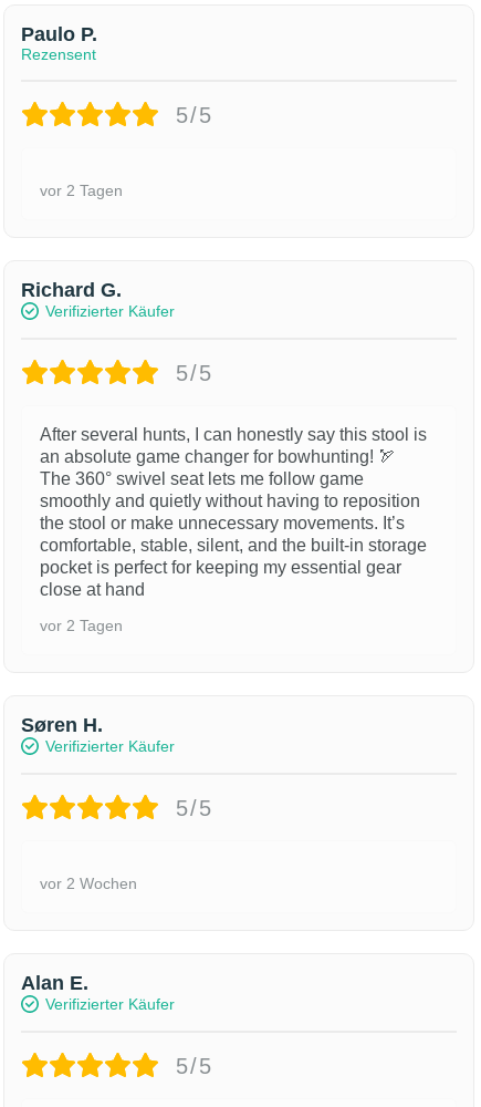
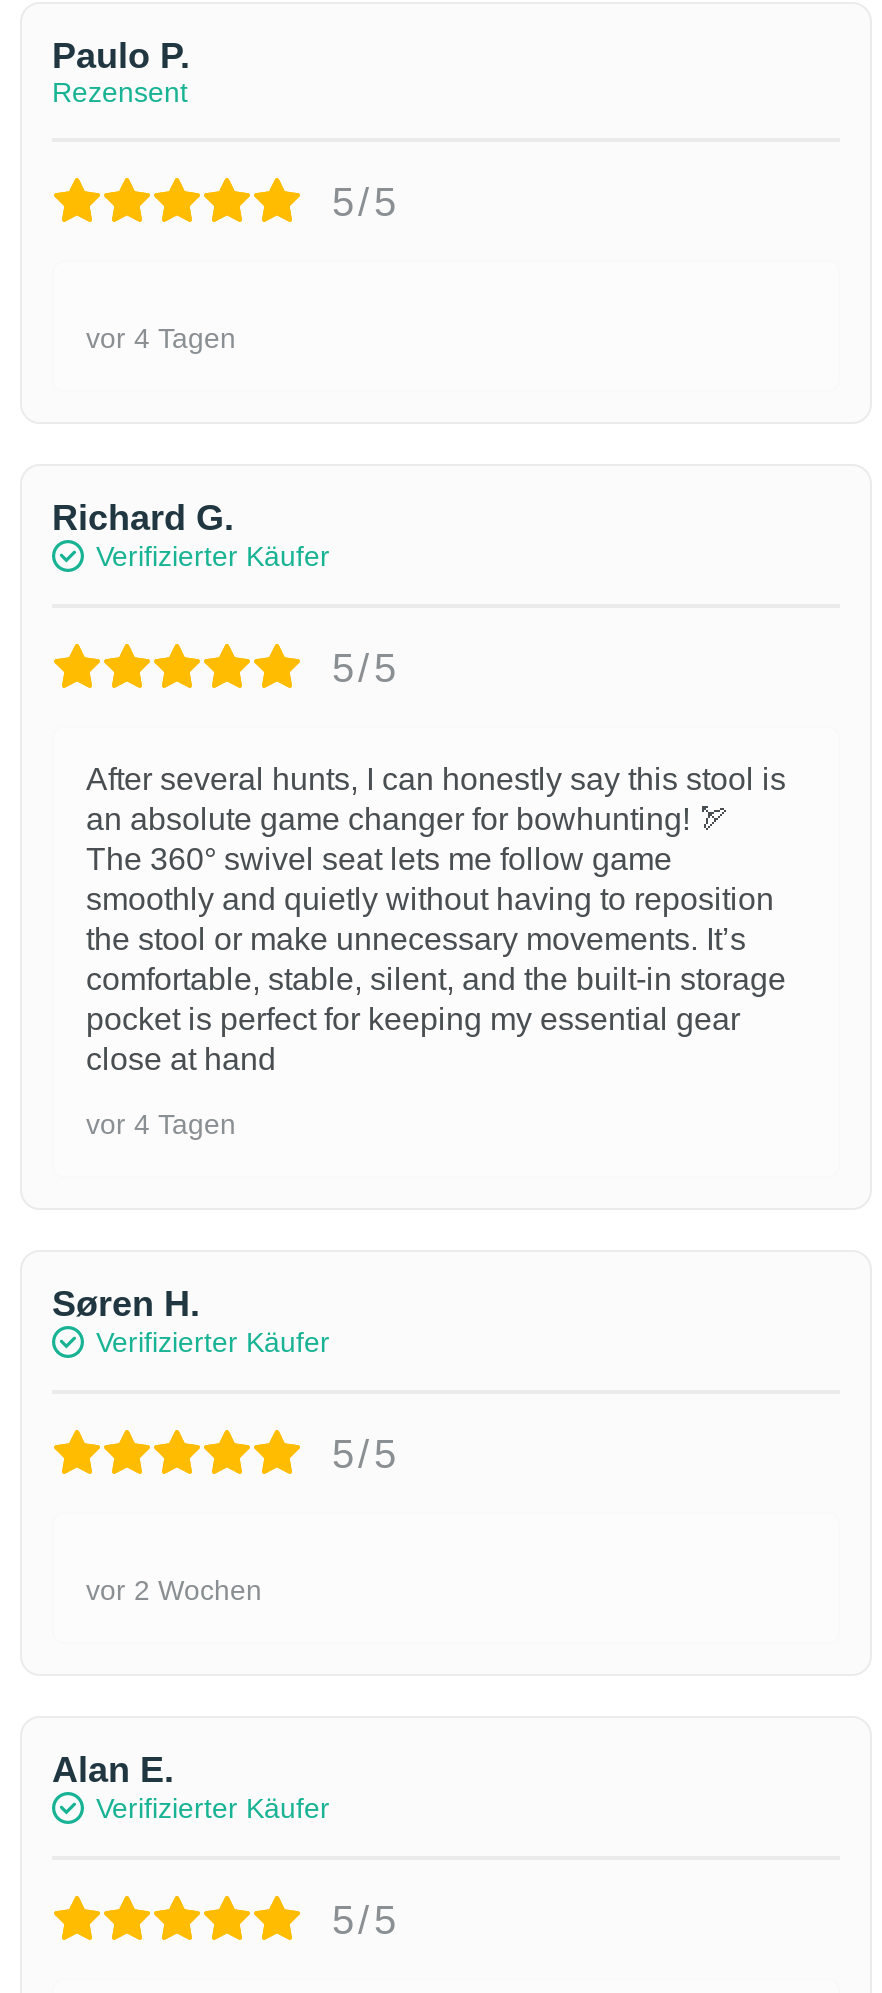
[40,182,123,200] vor 2 Tagen -> [86,323,236,355] vor 4 Tagen
[40,617,123,635] vor 2 Tagen -> [86,1109,236,1141] vor 4 Tagen

